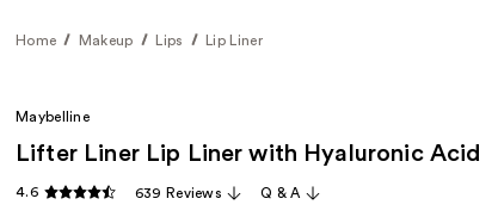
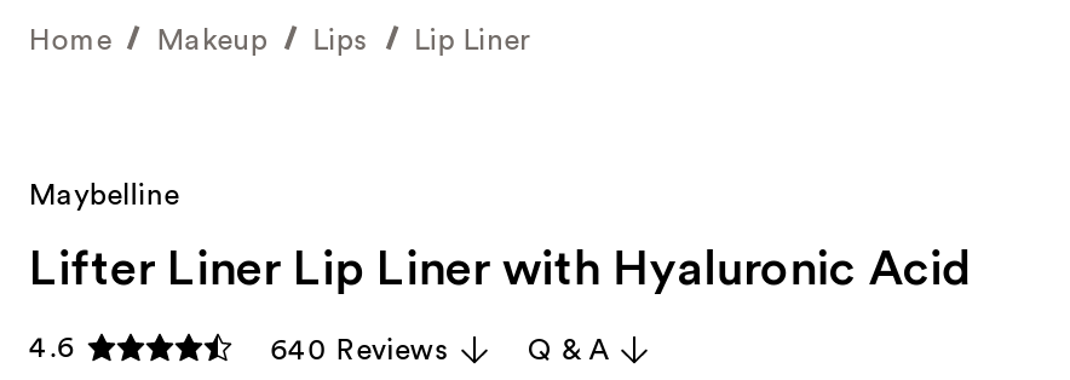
[135,186,222,200] 639 Reviews -> [270,335,450,364] 640 Reviews

